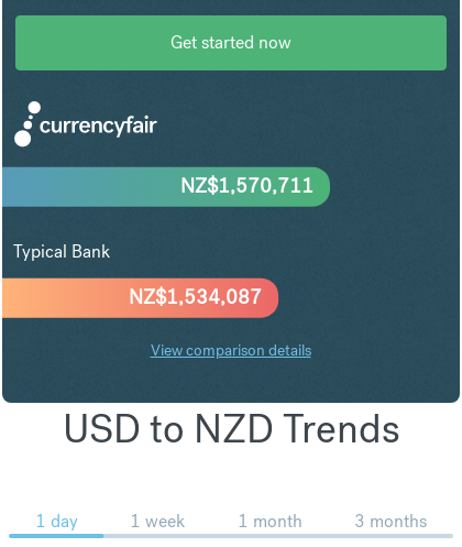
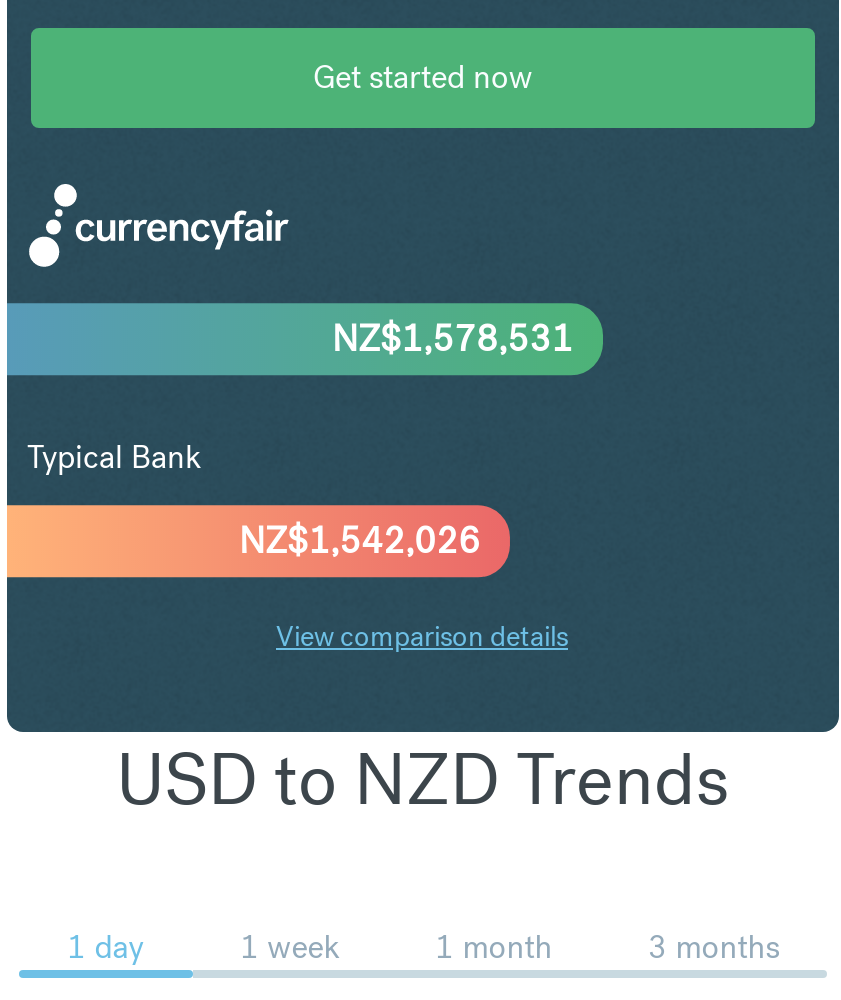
[180,173,313,198] NZ$1,570,711 -> [332,315,573,361] NZ$1,578,531
[129,284,262,309] NZ$1,534,087 -> [239,517,480,563] NZ$1,542,026

